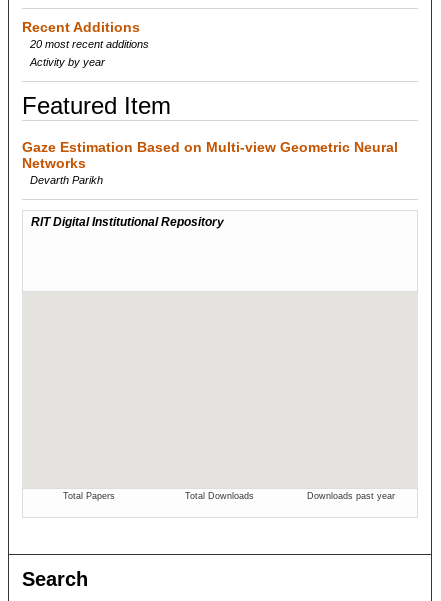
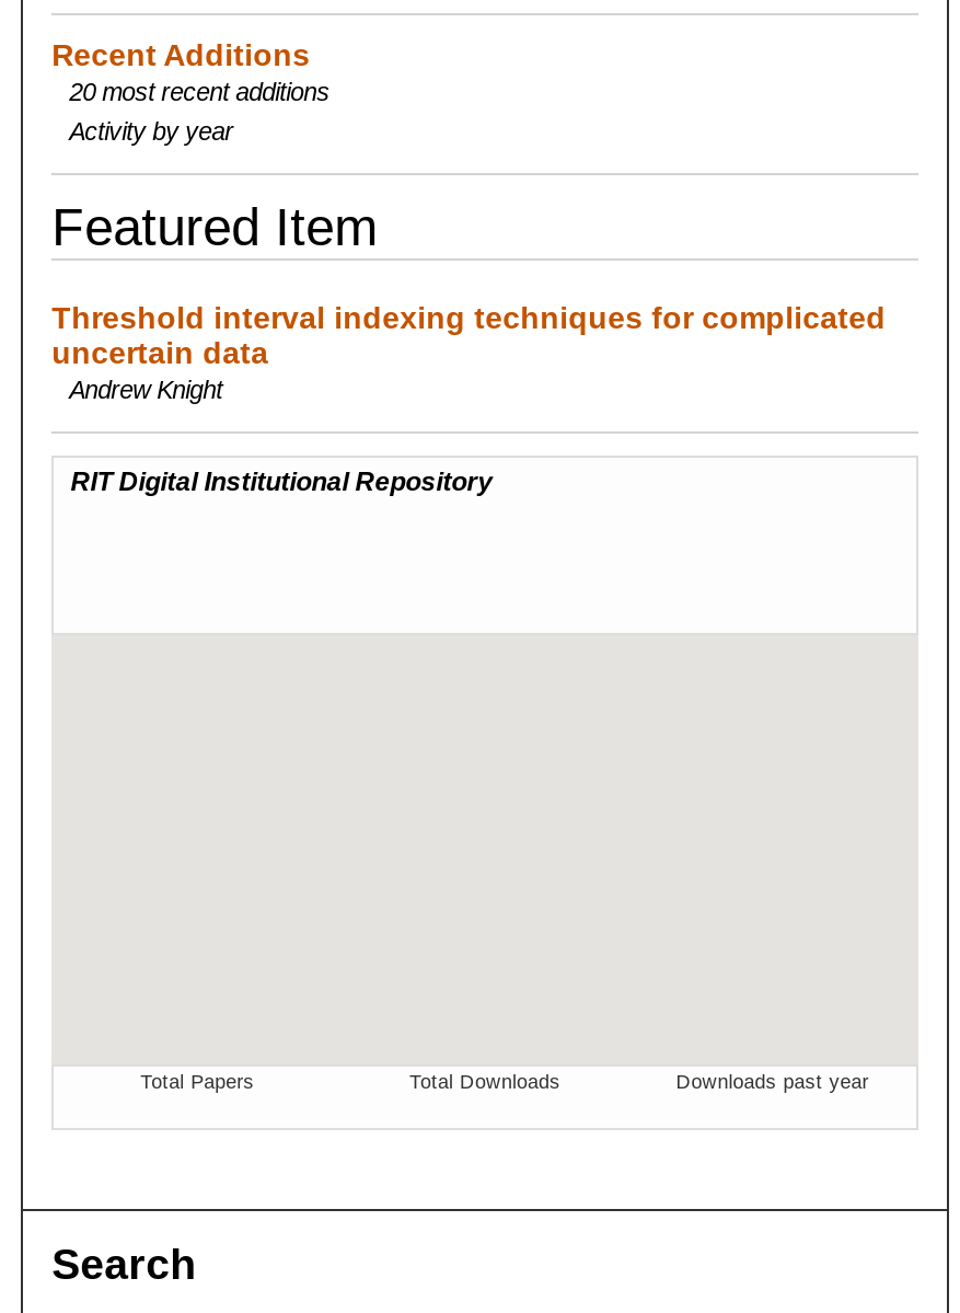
[22,139,398,186] Gaze Estimation Based on Multi-view Geometric Neural | Networks | Devarth Parikh -> [52,300,886,403] Threshold interval indexing techniques for complicated | uncertain data | Andrew Knight

